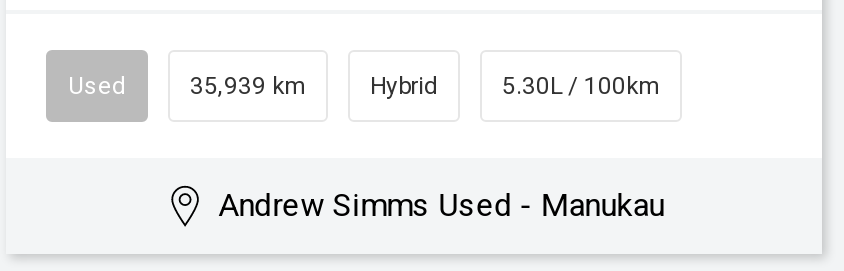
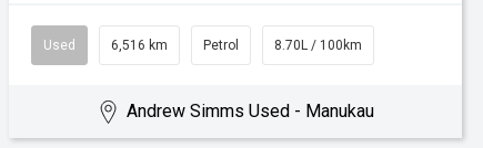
[190,72,660,100] 35,939 km | Hybrid | 5.30L / 100km -> [111,38,362,53] 6,516 km | Petrol | 8.70L / 100km

